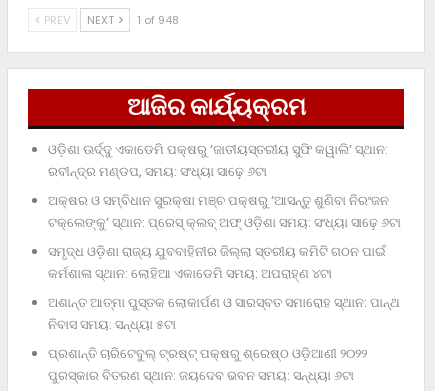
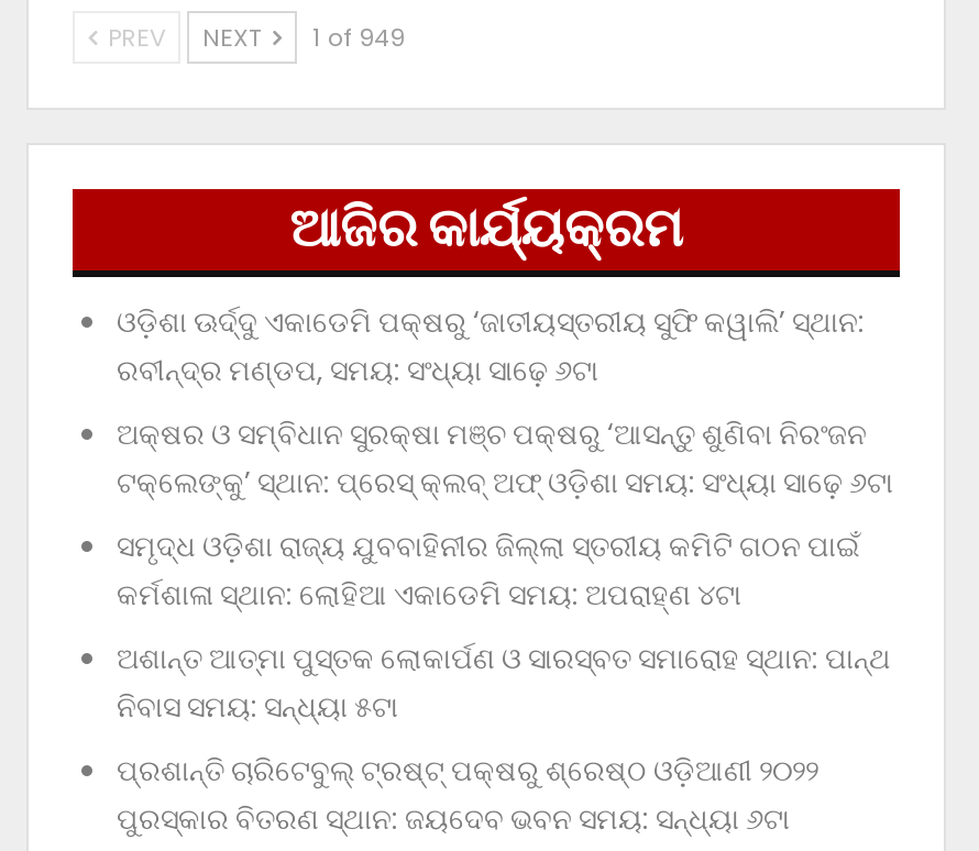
[41,12,179,28] PREV NEXT 1 of 948 -> [101,21,405,56] PREV NEXT 1 of 949

